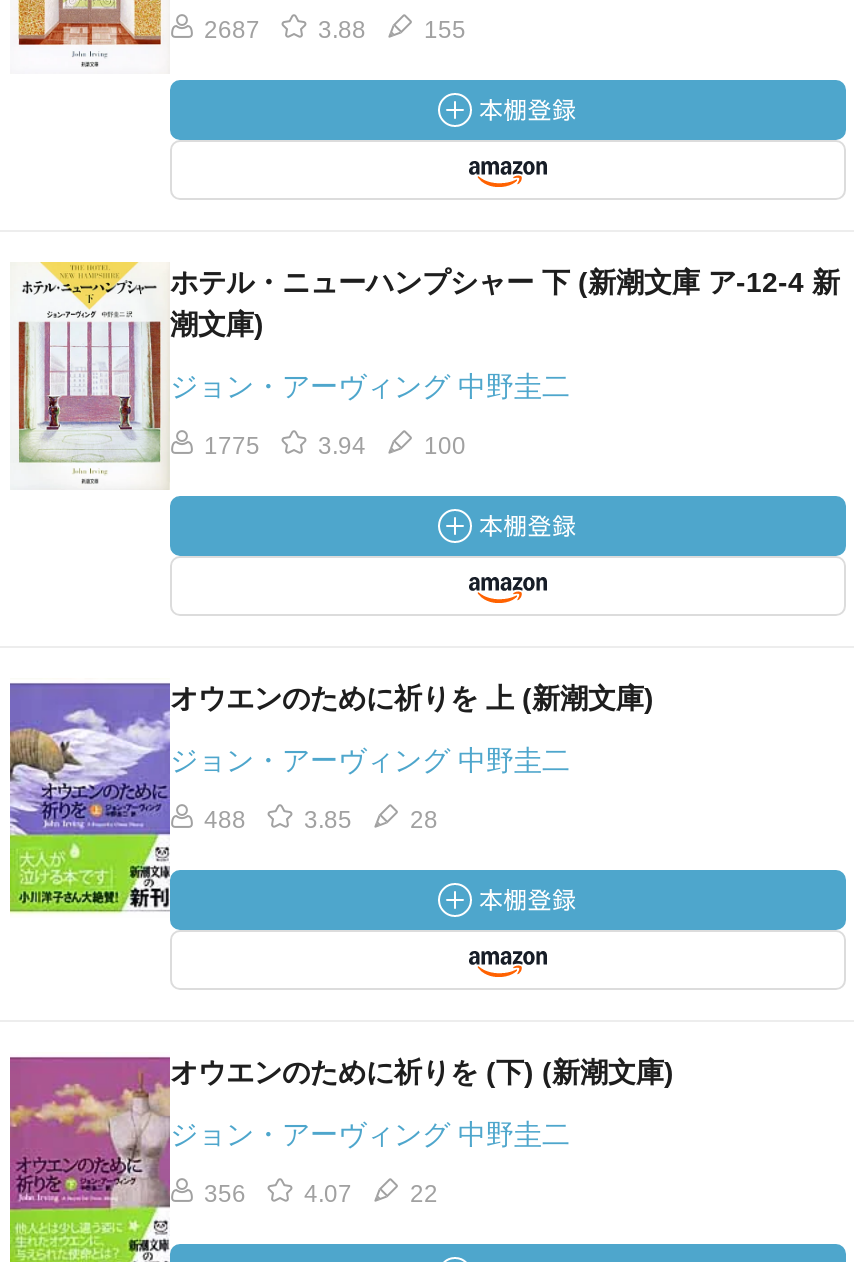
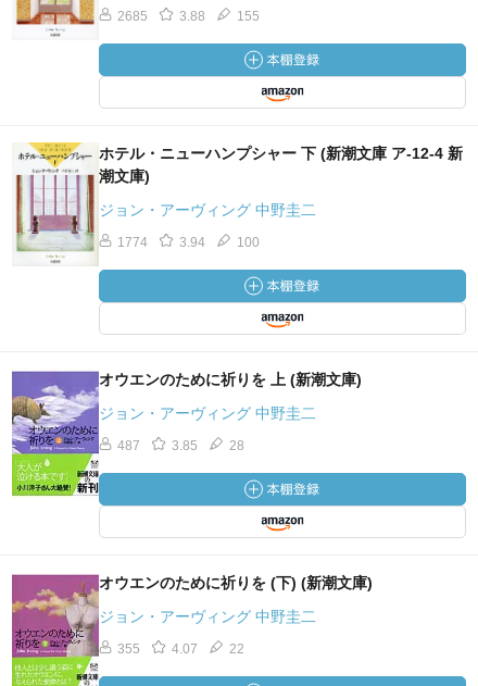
[204,16,260,44] 2687 -> [117,9,148,24] 2685
[204,432,260,460] 1775 -> [117,235,148,250] 1774
[204,806,246,834] 488 -> [117,438,140,453] 487
[204,1180,246,1208] 356 -> [117,641,140,657] 355

